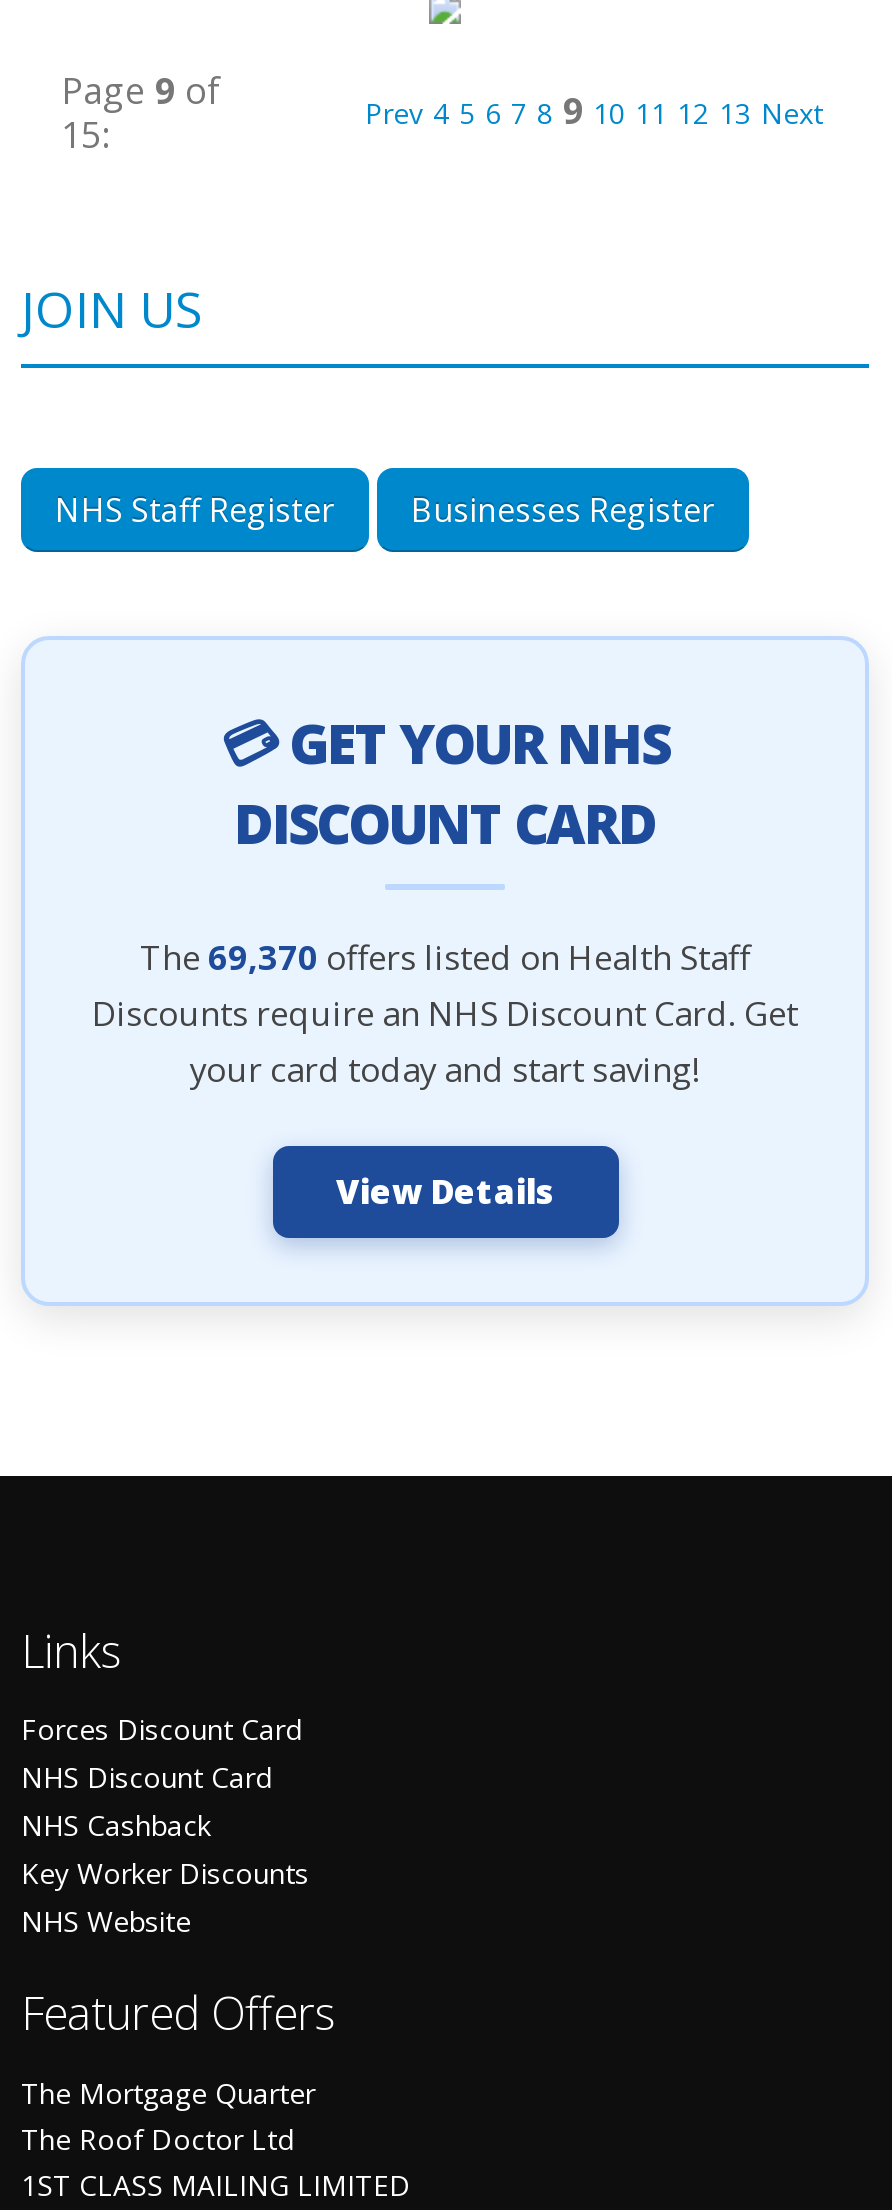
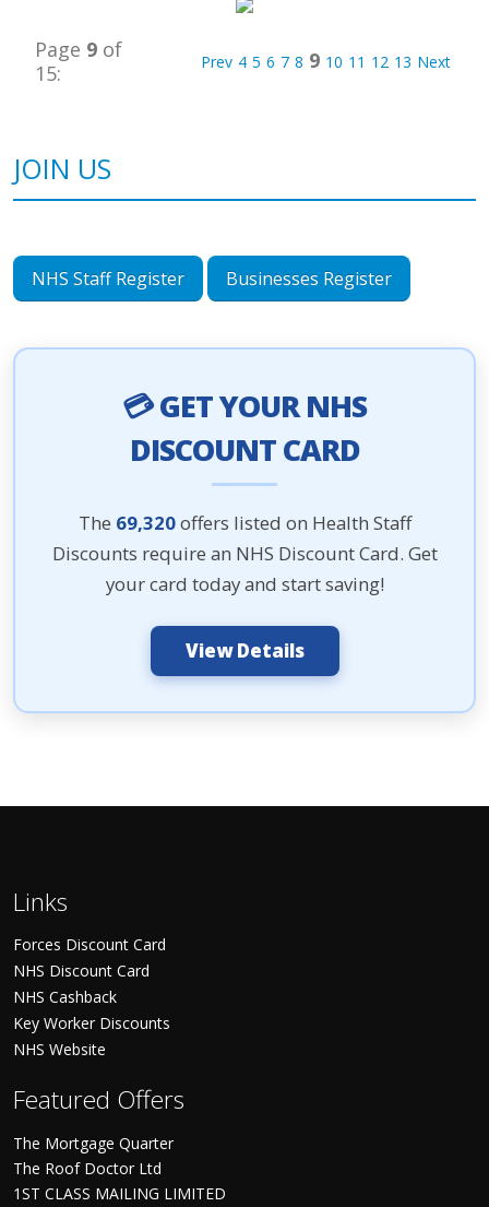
[140,934,750,980] The 69,370 offers listed on Health Staff -> [78,510,411,535] The 69,320 offers listed on Health Staff

